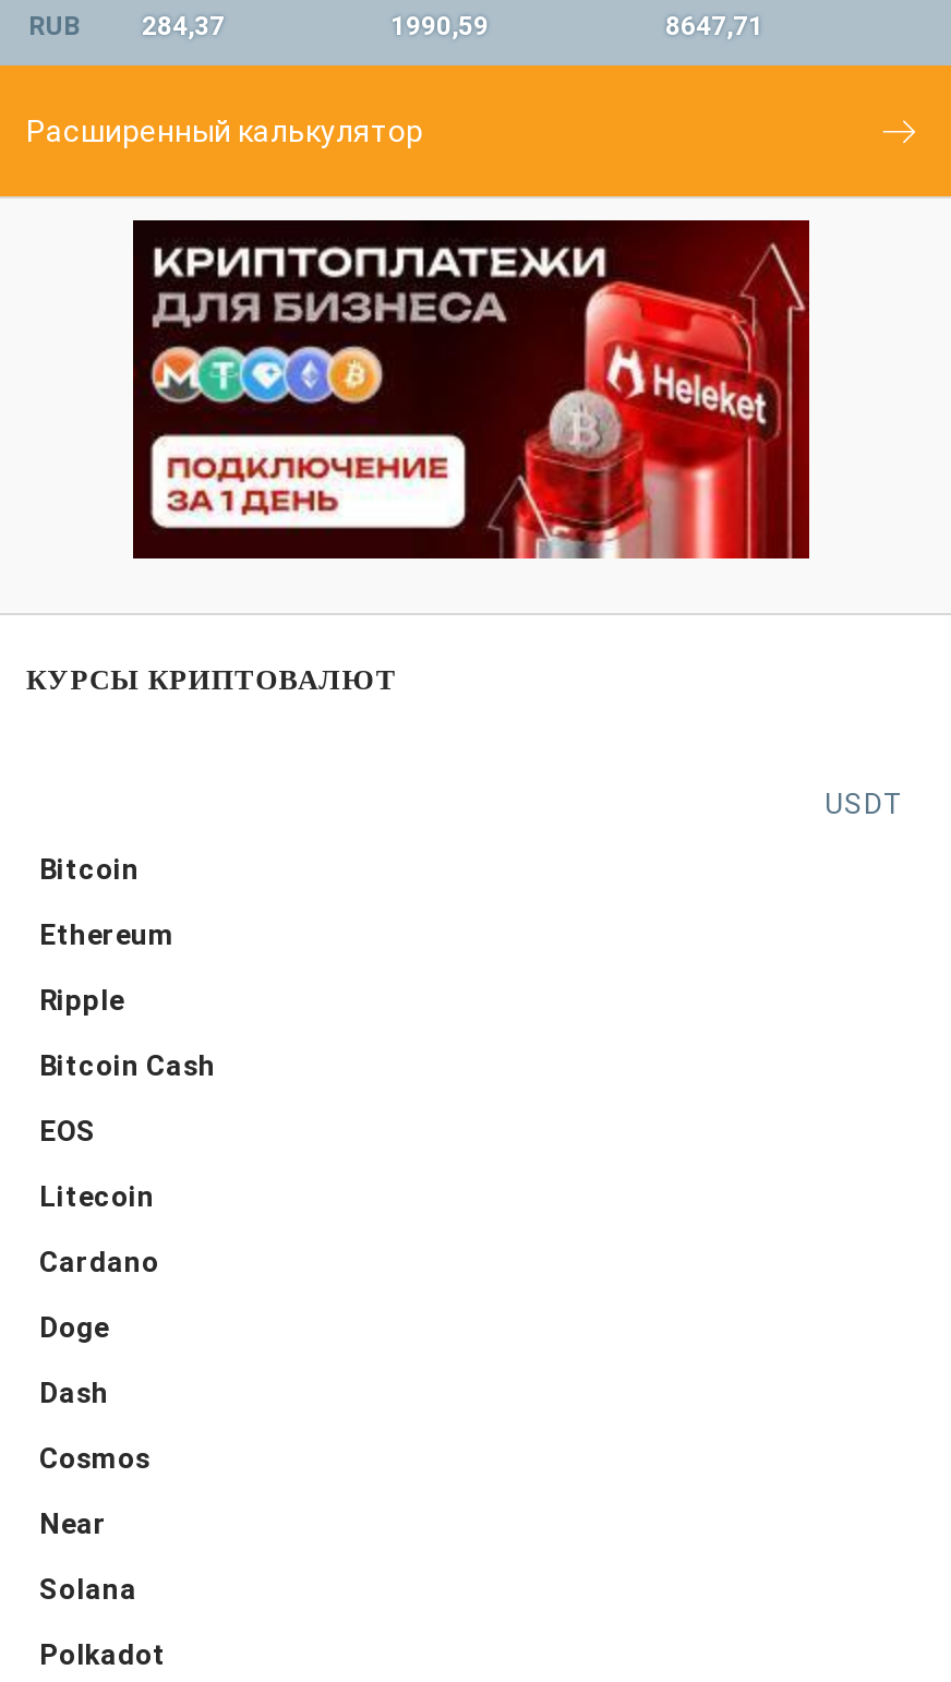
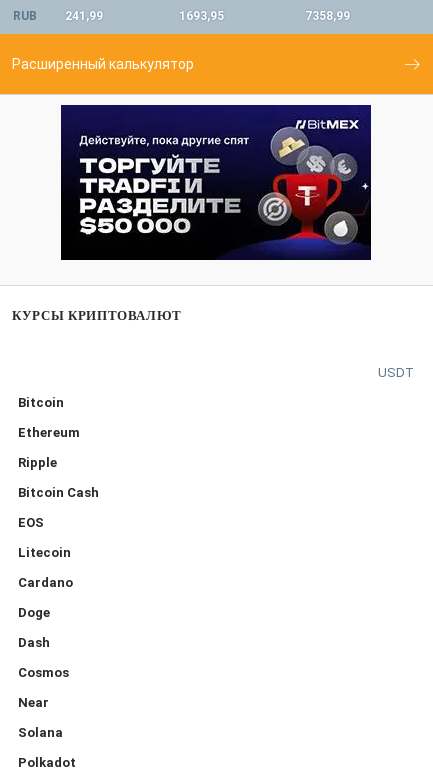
[28,11,225,41] RUB 284,37 -> [13,9,103,23] RUB 241,99
[390,11,489,41] 1990,59 -> [179,9,224,23] 1693,95
[665,11,763,41] 8647,71 -> [305,9,350,23] 7358,99
[133,218,811,561] [image] -> [61,104,372,261] [image]

